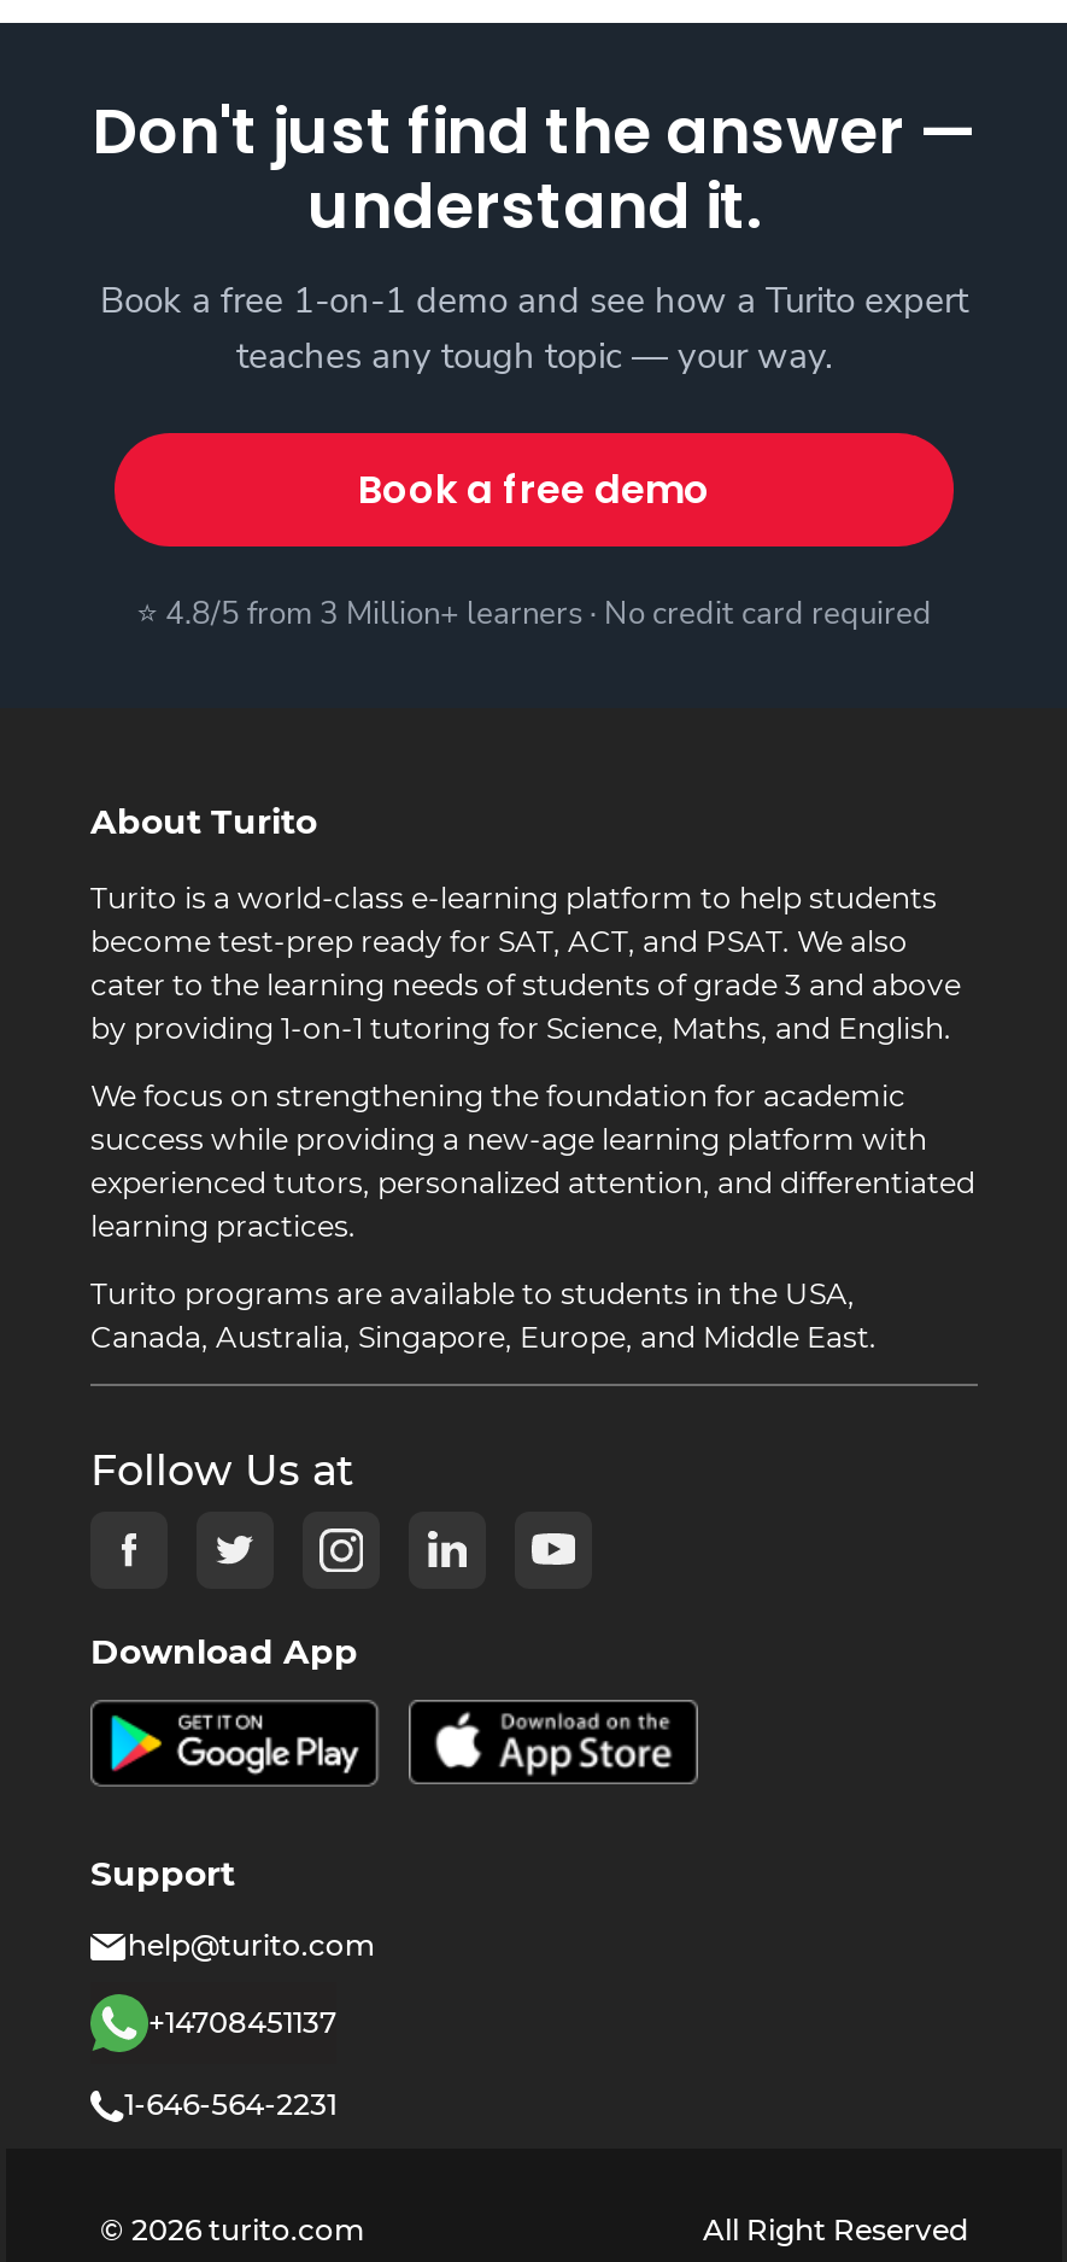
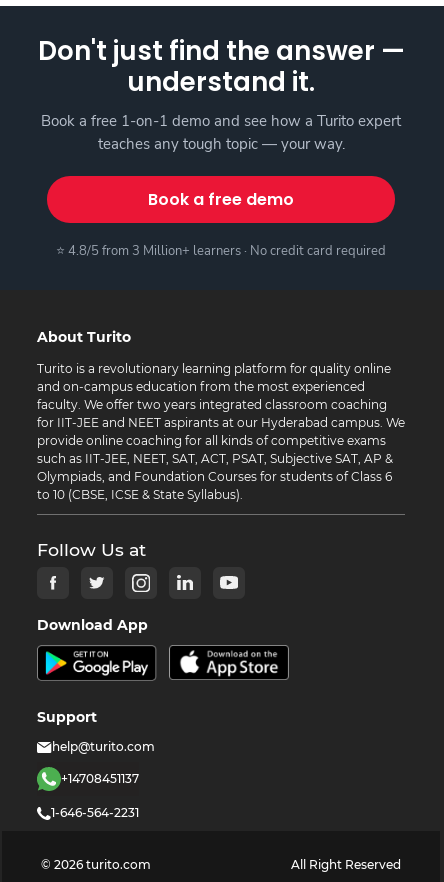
[90,879,975,1354] Turito is a world-class e-learning platform to help students | become test-prep ready for SAT, ACT, and PSAT. We also | cater to the learning needs of students of grade 3 and above | by providing 1-on-1 tutoring for Science, Maths, and English. | We focus on strengthening the foundation for academic | success while providing a new-age learning platform with | experienced tutors, personalized attention, and differentiated | learning practices. | Turito programs are available to students in the USA, | Canada, Australia, Singapore, Europe, and Middle East. -> [37,361,405,502] Turito is a revolutionary learning platform for quality online | and on-campus education from the most experienced | faculty. We offer two years integrated classroom coaching | for IIT-JEE and NEET aspirants at our Hyderabad campus. We | provide online coaching for all kinds of competitive exams | such as IIT-JEE, NEET, SAT, ACT, PSAT, Subjective SAT, AP & | Olympiads, and Foundation Courses for students of Class 6 | to 10 (CBSE, ICSE & State Syllabus).

